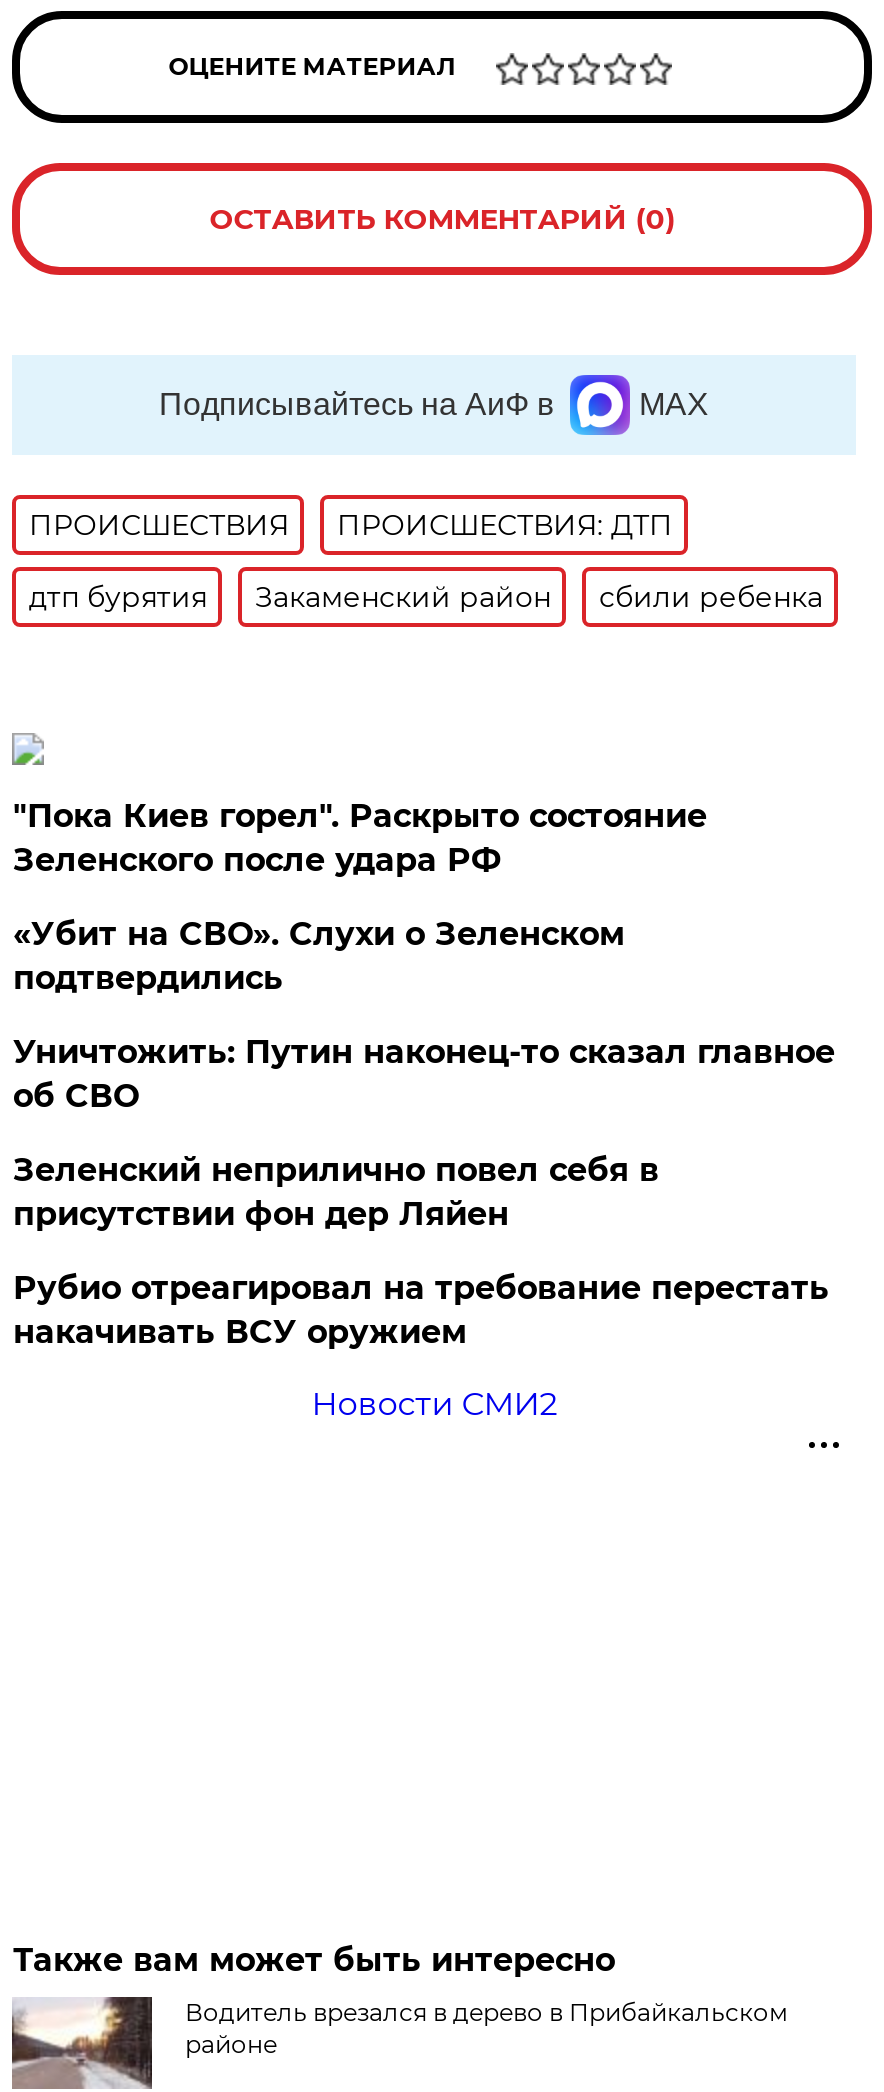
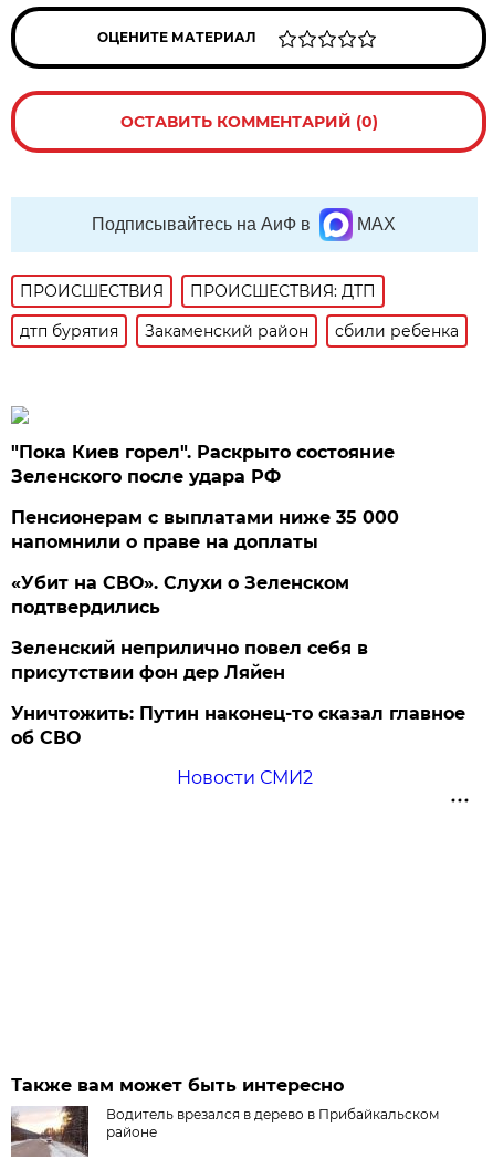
none -> [11,507,399,552] Пенсионерам с выплатами ниже 35 000 | напомнили о праве на доплаты
moved [13,915,625,997] -> [11,572,350,618]: «Убит на СВО». Слухи о Зеленском | подтвердились
moved [13,1033,835,1115] -> [11,703,466,748]: Уничтожить: Путин наконец-то сказал главное | об СВО
[13,1269,829,1351] Рубио отреагировал на требование перестать | накачивать ВСУ оружием -> none

